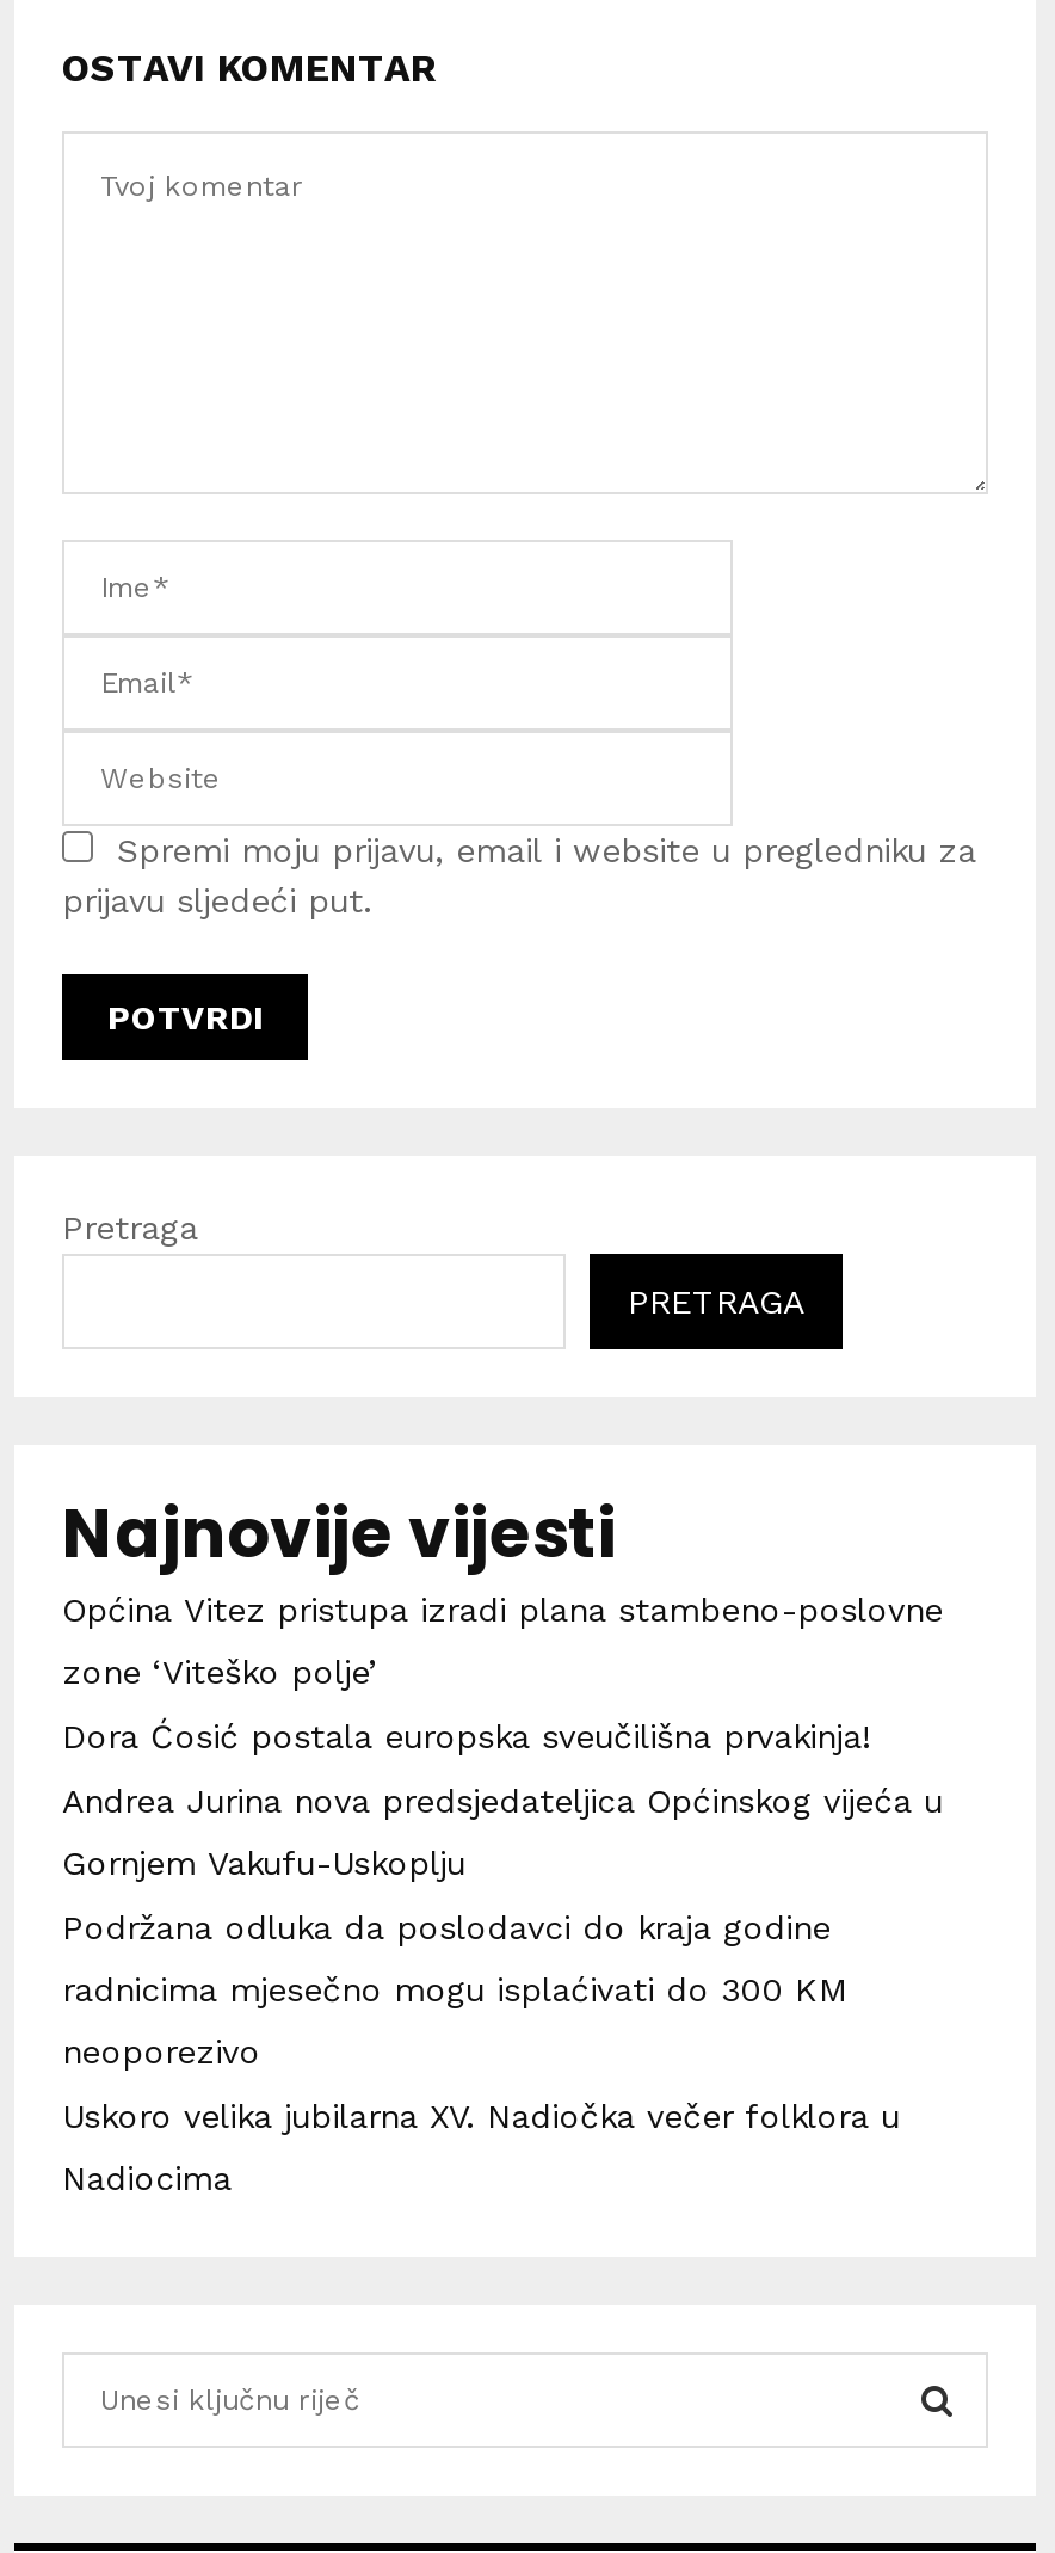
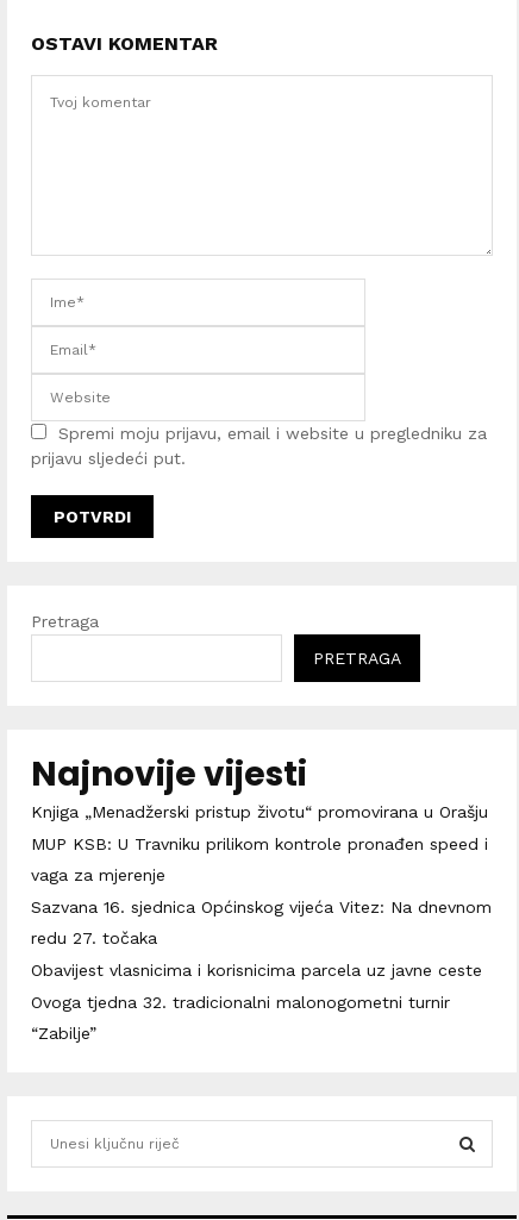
[62,1591,943,2197] Općina Vitez pristupa izradi plana stambeno-poslovne | zone ‘Viteško polje’ | Dora Ćosić postala europska sveučilišna prvakinja! | Andrea Jurina nova predsjedateljica Općinskog vijeća u | Gornjem Vakufu-Uskoplju | Podržana odluka da poslodavci do kraja godine | radnicima mjesečno mogu isplaćivati do 300 KM | neoporezivo | Uskoro velika jubilarna XV. Nadiočka večer folklora u | Nadiocima -> [31,802,492,1043] Knjiga „Menadžerski pristup životu“ promovirana u Orašju | MUP KSB: U Travniku prilikom kontrole pronađen speed i | vaga za mjerenje | Sazvana 16. sjednica Općinskog vijeća Vitez: Na dnevnom | redu 27. točaka | Obavijest vlasnicima i korisnicima parcela uz javne ceste | Ovoga tjedna 32. tradicionalni malonogometni turnir | “Zabilje”

